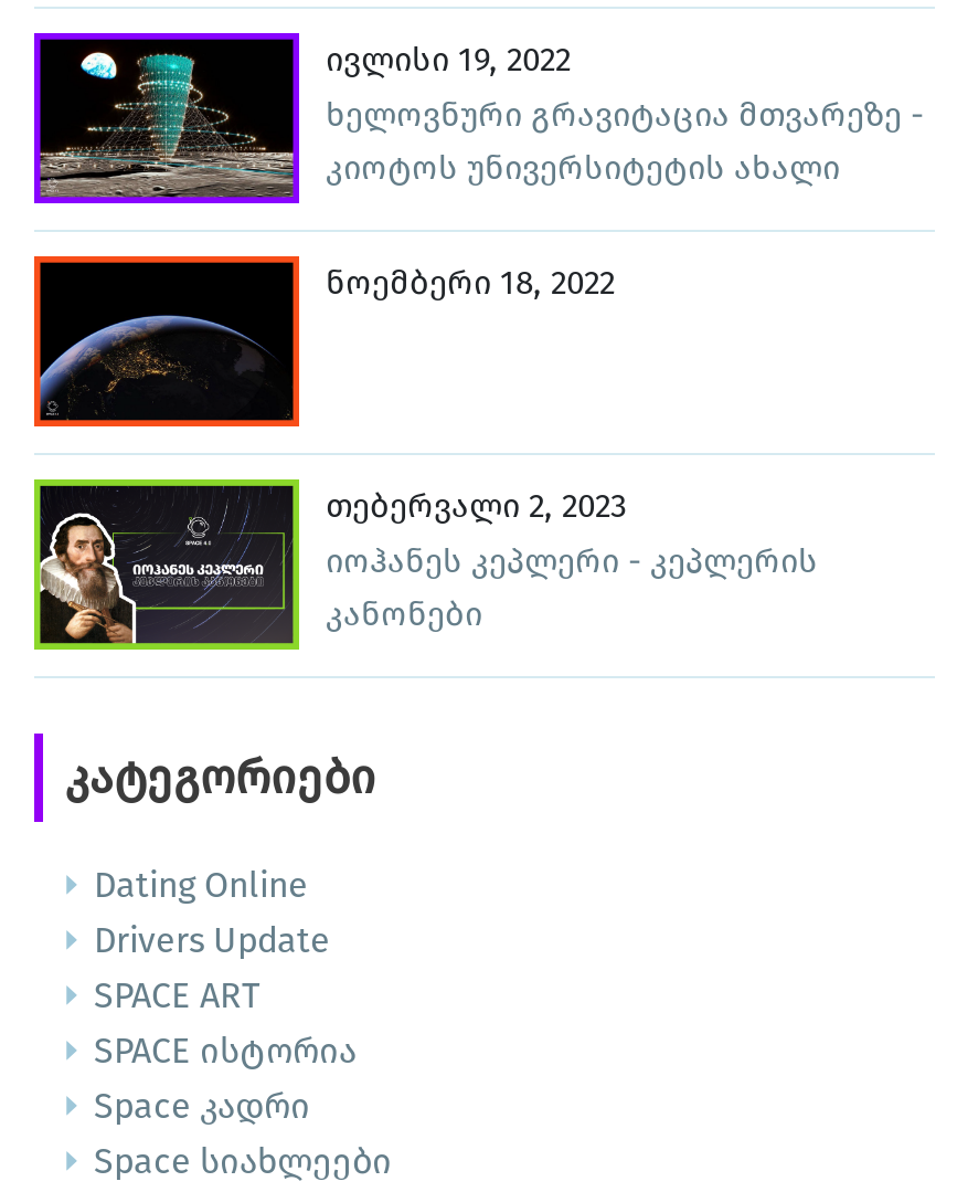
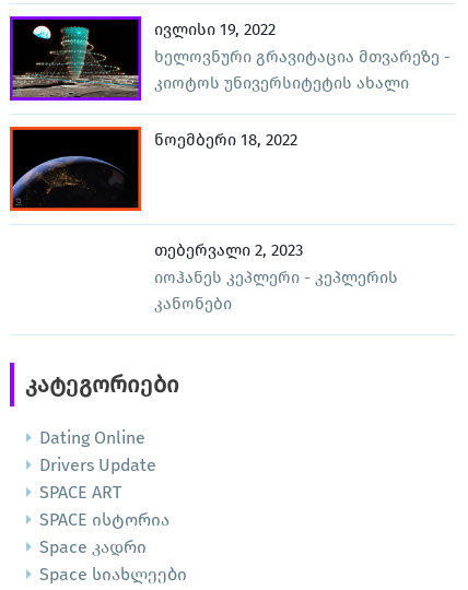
[32,477,301,652] [image] -> none

